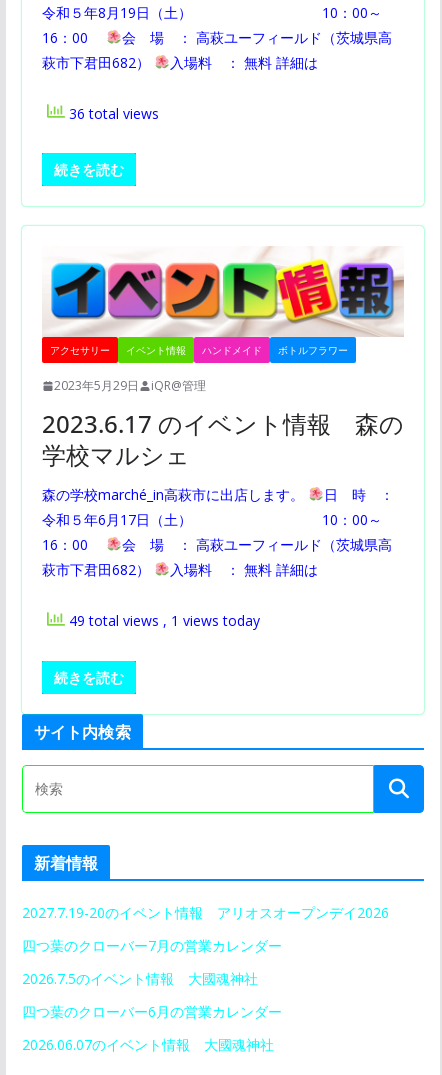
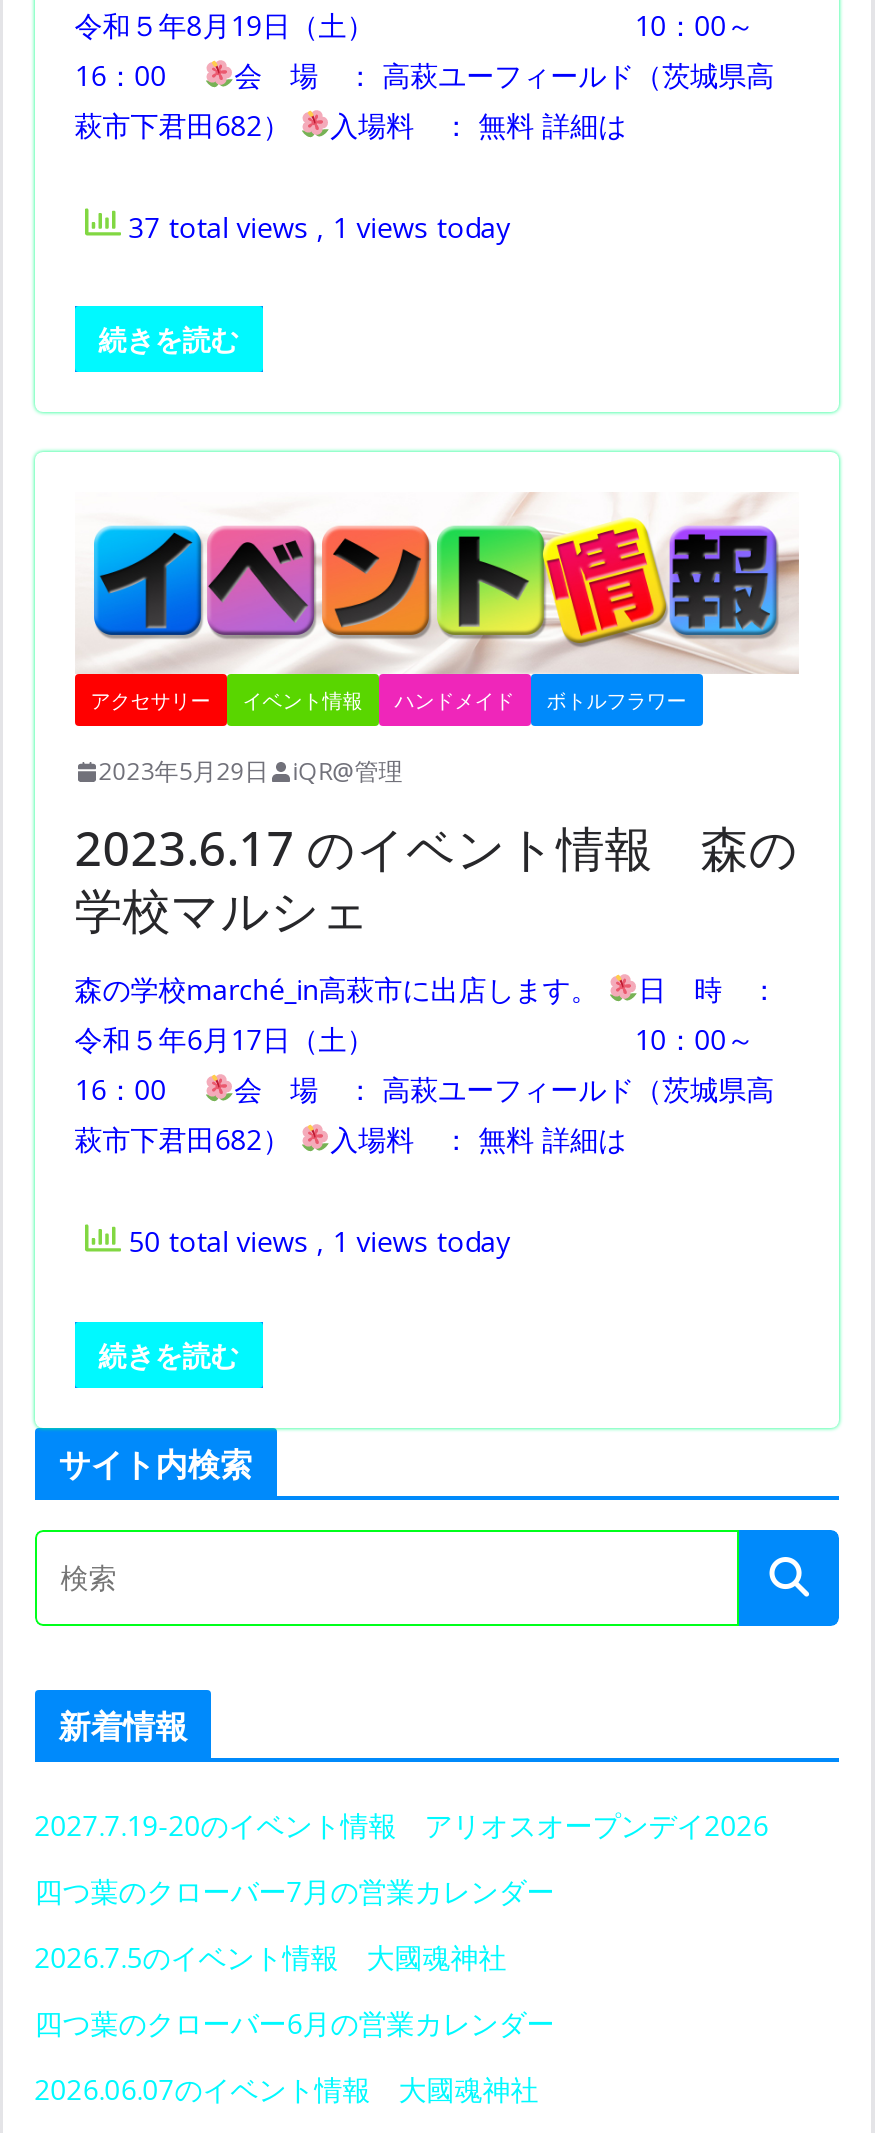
[65,104,159,123] 36 total views -> [120,207,510,245] 37 total views, 1 views today
[65,611,260,630] 49 total views, 1 views today -> [120,1222,510,1260] 50 total views, 1 views today

